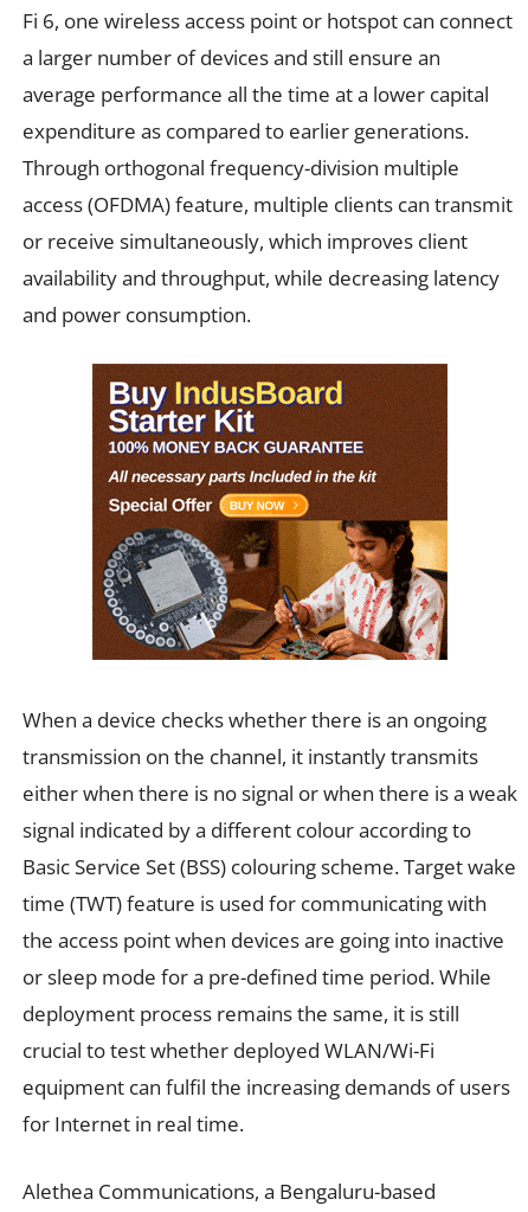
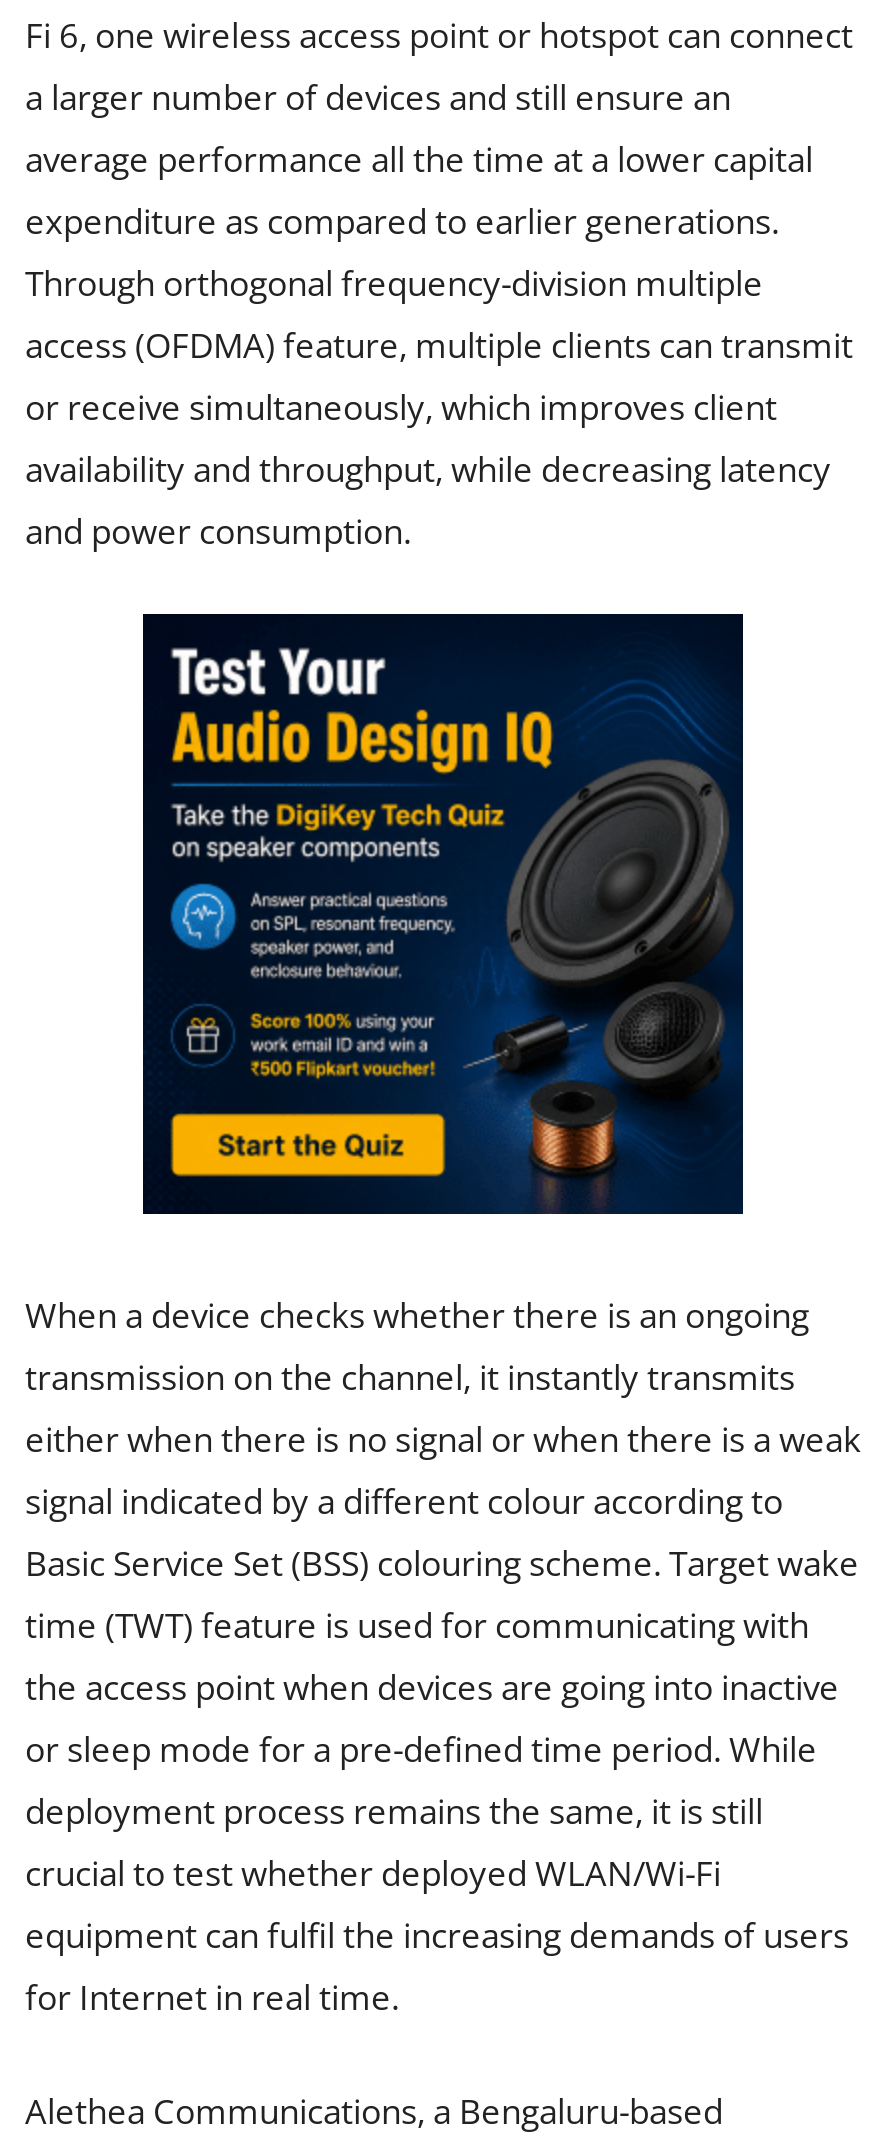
[91,363,449,661] [image] -> [141,612,745,1216] [image]

